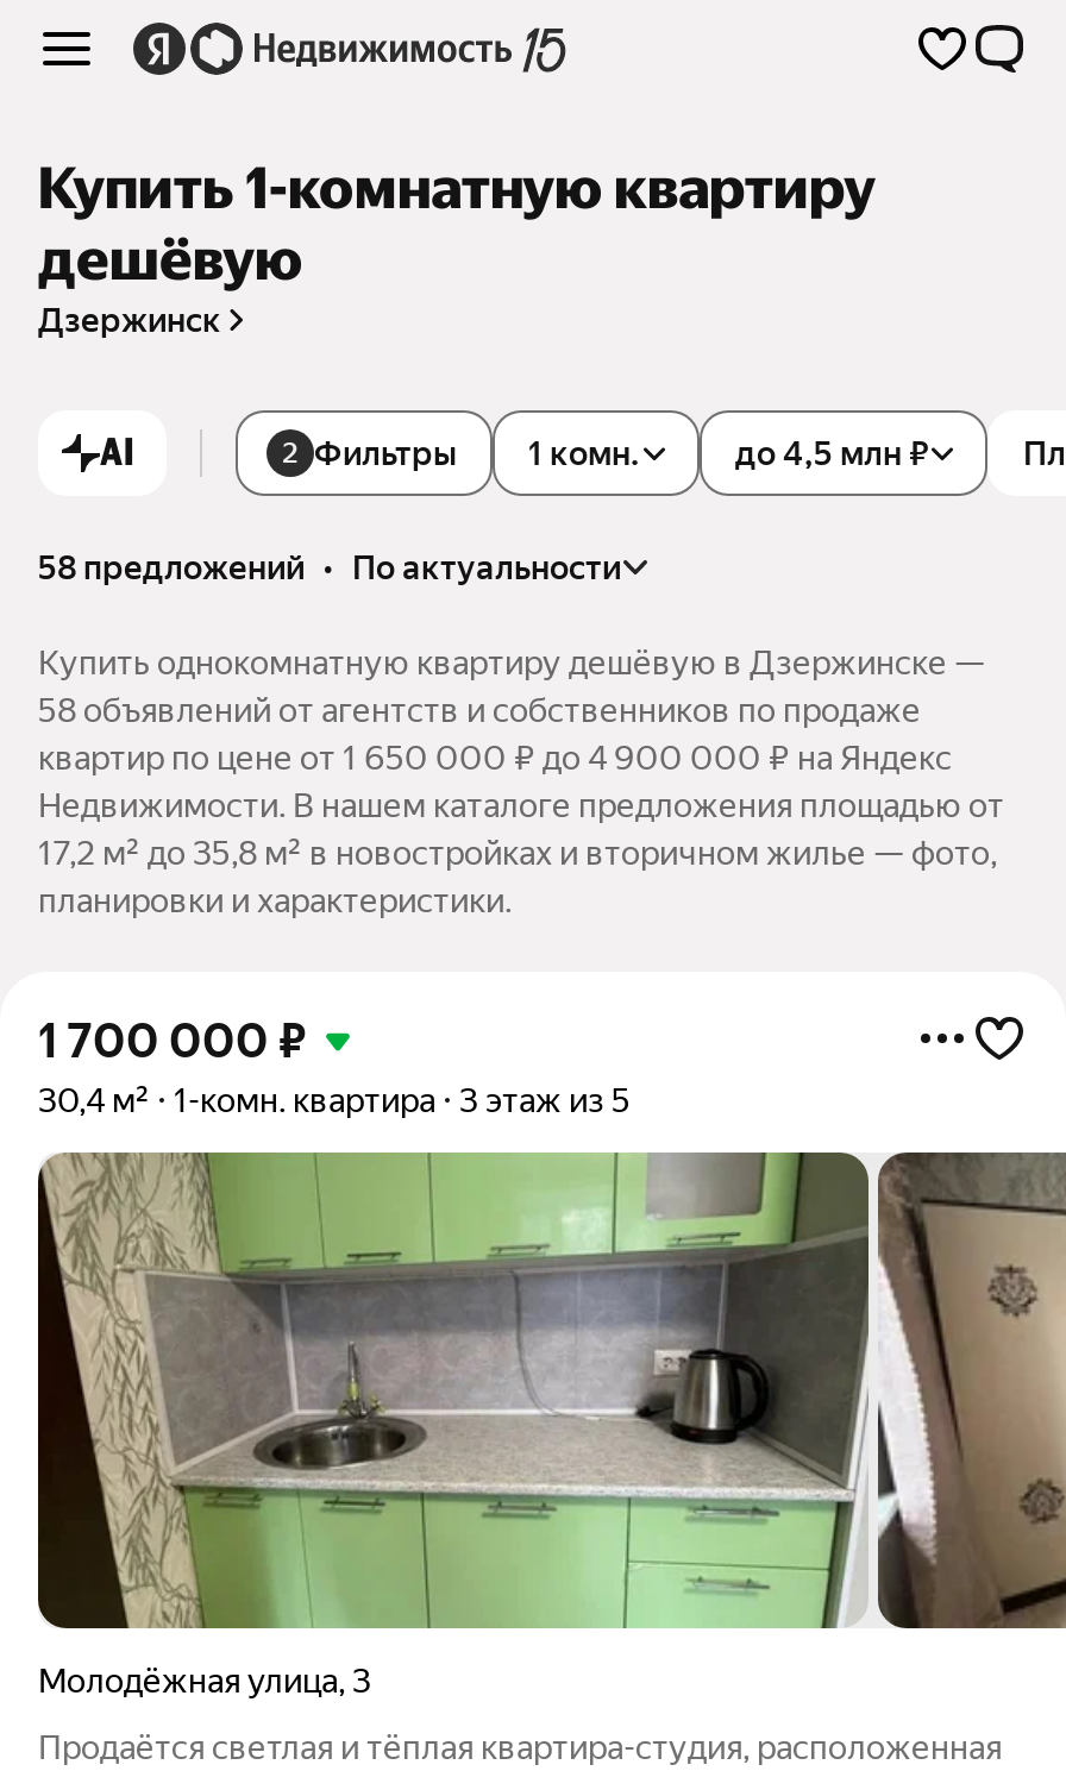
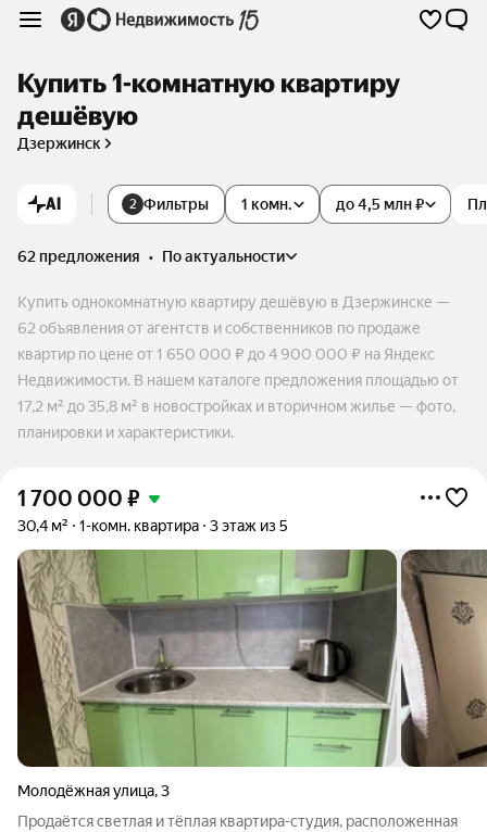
[38,548,621,586] 58 предложений • по актуальности -> [17,247,285,265] 62 предложения • по актуальности
[38,691,921,729] 58 объявлений от агентств и собственников по продаже -> [17,319,421,336] 62 объявления от агентств и собственников по продаже

